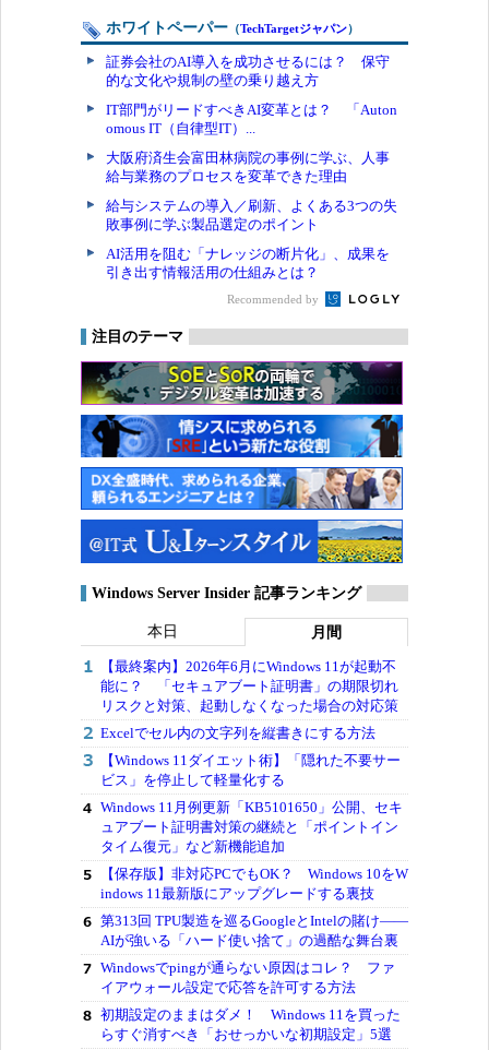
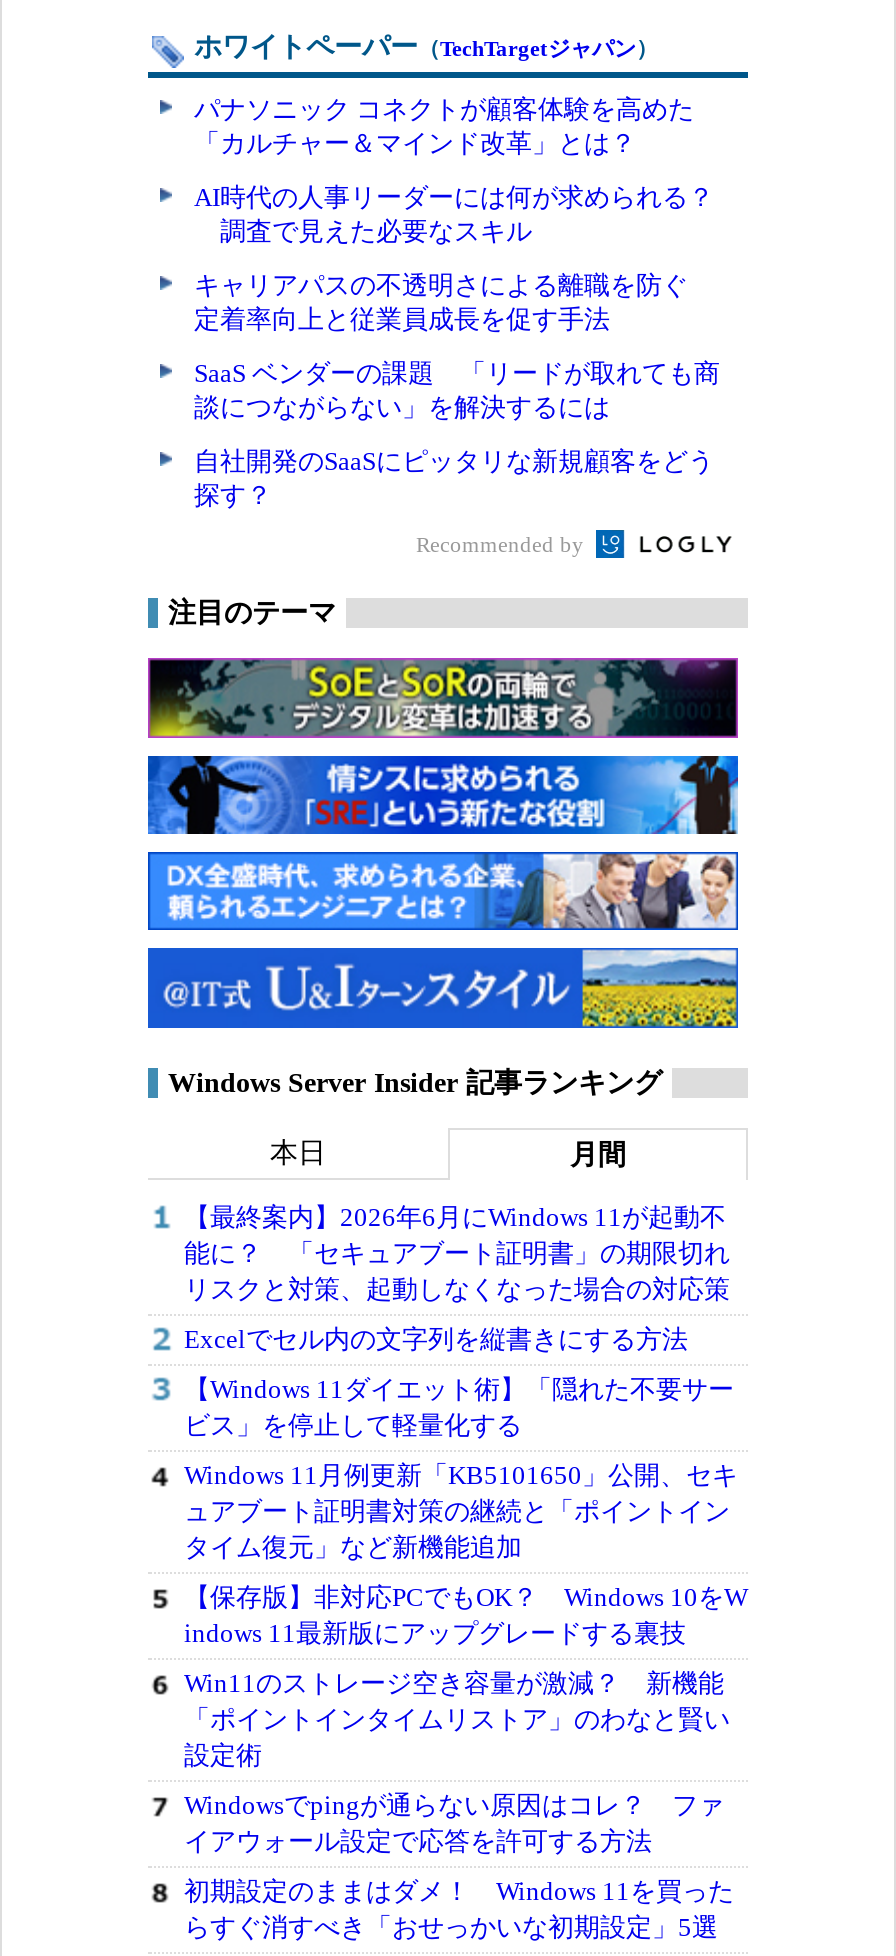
[106,53,390,88] 証券会社のAI導入を成功させるには？ 保守 | 的な文化や規制の壁の乗り越え方 -> [194,94,694,158] パナソニック コネクトが顧客体験を高めた | 「カルチャー＆マインド改革」とは？
[106,102,397,136] IT部門がリードすべきAI変革とは？ 「Auton | omous IT（自律型IT）... -> [194,182,714,246] AI時代の人事リーダーには何が求められる？ | 調査で見えた必要なスキル
[106,150,390,184] 大阪府済生会富田林病院の事例に学ぶ、人事 | 給与業務のプロセスを変革できた理由 -> [194,270,714,334] キャリアパスの不透明さによる離職を防ぐ | 定着率向上と従業員成長を促す手法
[106,198,397,232] 給与システムの導入／刷新、よくある3つの失 | 敗事例に学ぶ製品選定のポイント -> [194,358,720,422] SaaS ベンダーの課題 「リードが取れても商 | 談につながらない」を解決するには
[106,246,390,281] AI活用を阻む「ナレッジの断片化」、成果を | 引き出す情報活用の仕組みとは？ -> [194,446,714,510] 自社開発のSaaSにピッタリな新規顧客をどう | 探す？
[100,912,408,948] 第313回 TPU製造を巡るGoogleとIntelの賭け―― | AIが強いる「ハード使い捨て」の過酷な舞台裏 -> [184,1668,730,1770] Win11のストレージ空き容量が激減？ 新機能 | 「ポイントインタイムリストア」のわなと賢い | 設定術

